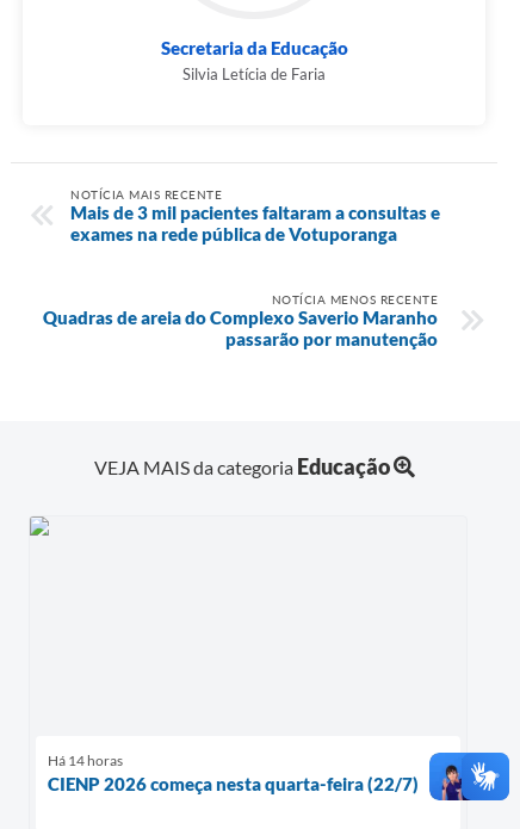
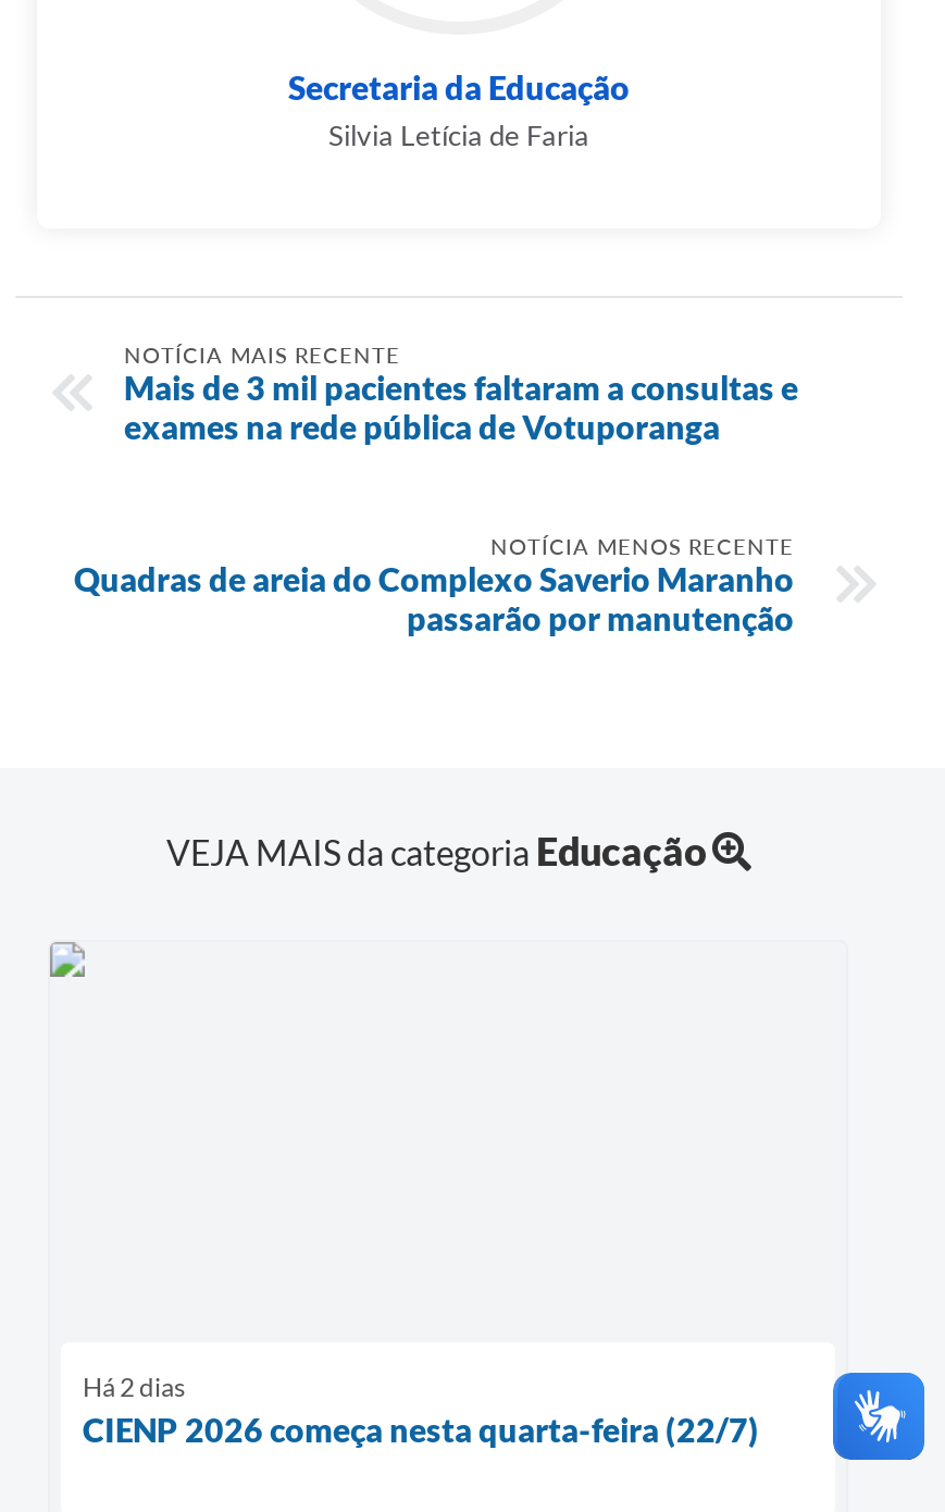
[48,751,123,769] Há 14 horas -> [83,1371,185,1403] Há 2 dias
[428,751,470,802] [image] -> [779,1373,850,1462] [image]

